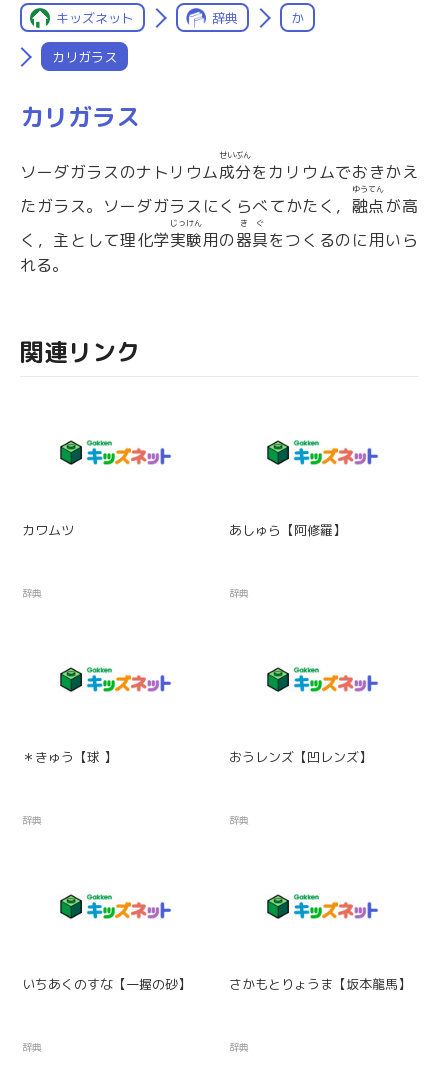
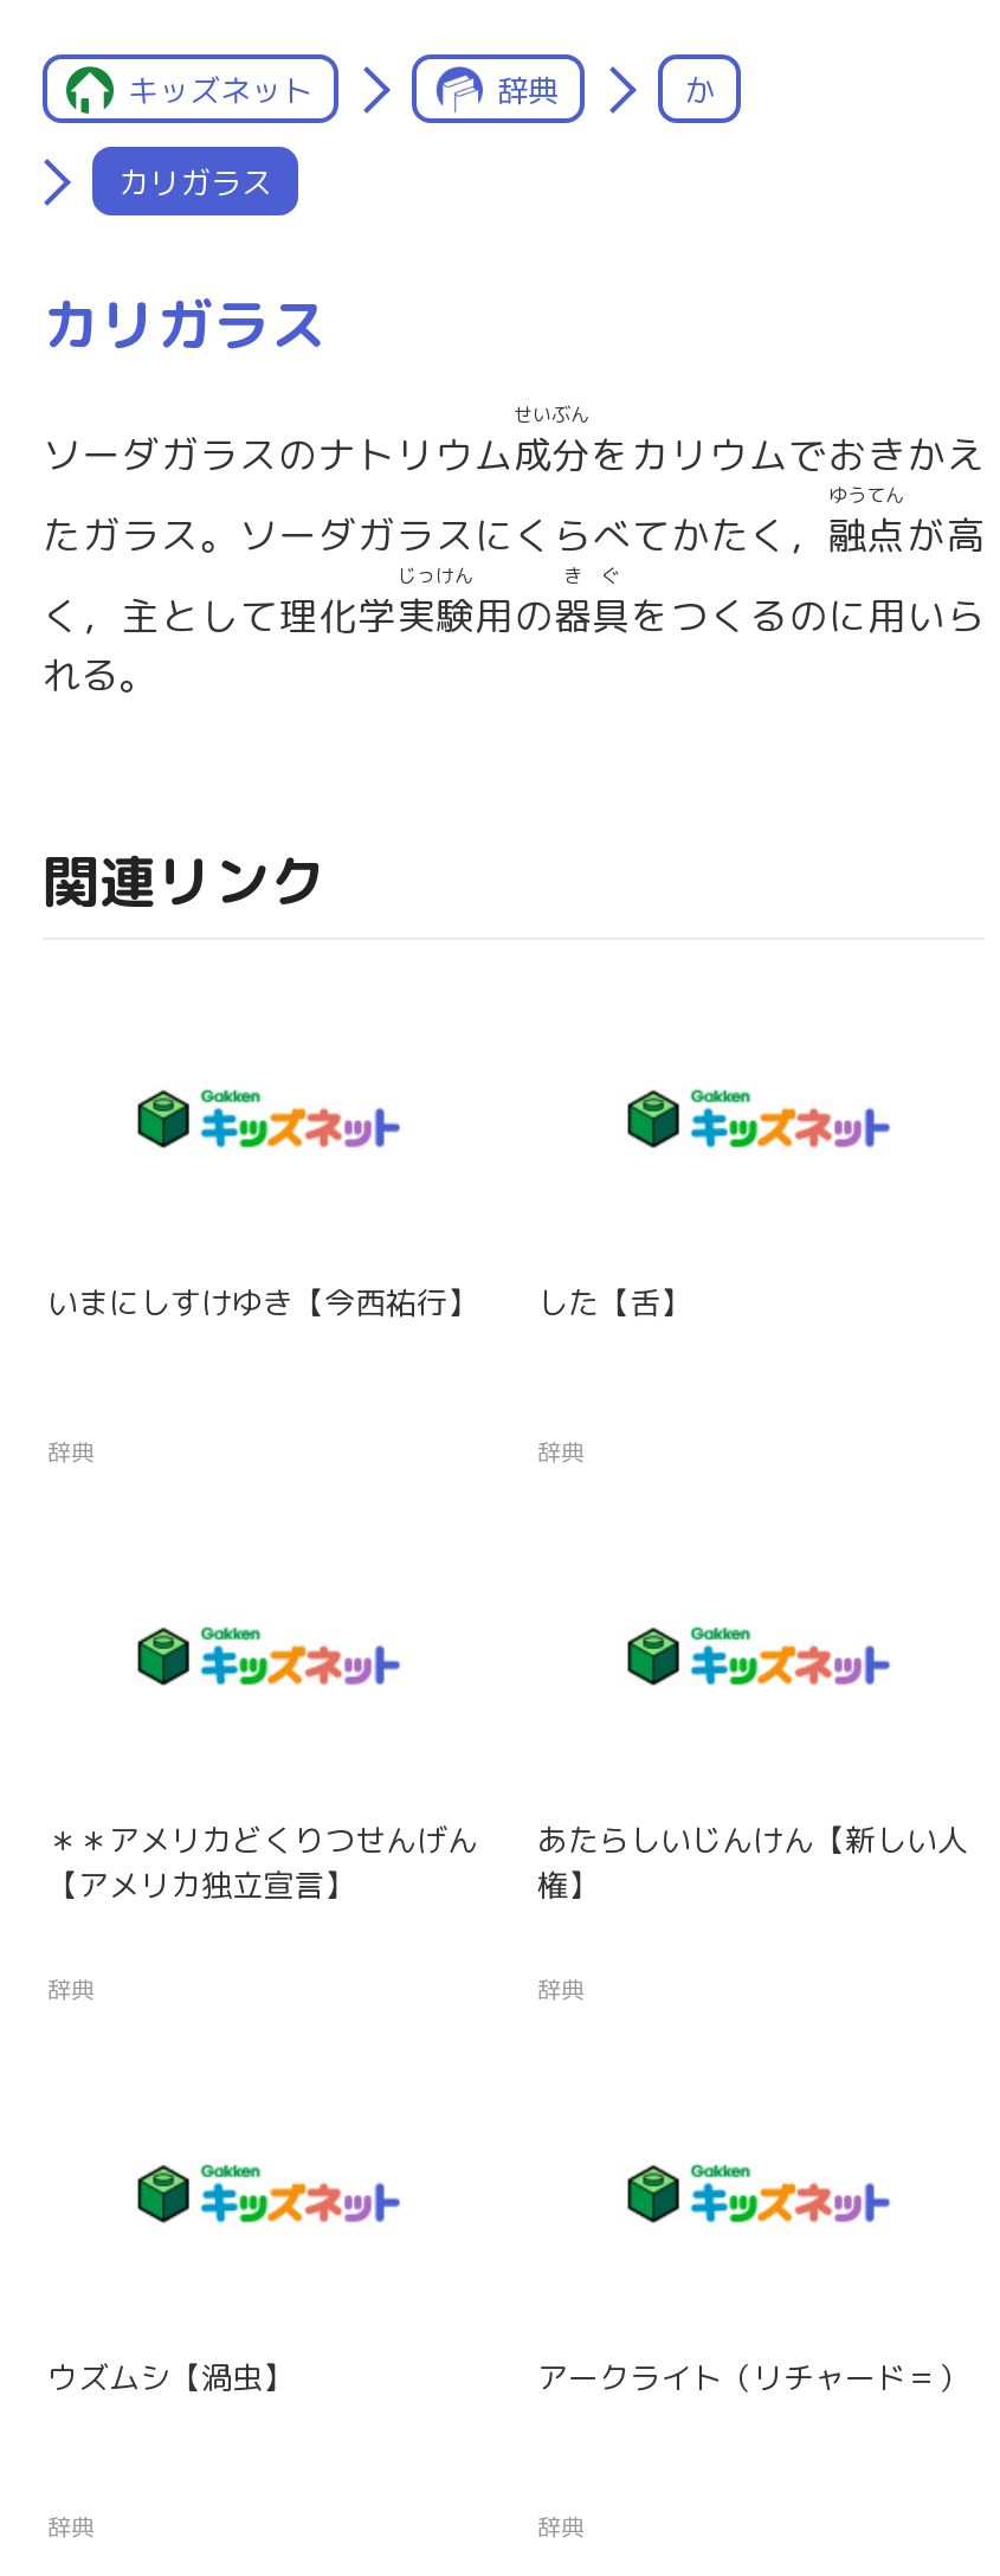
[22,521,74,539] カワムツ -> [47,1282,478,1324] いまにしすけゆき【今西祐行】
[229,521,346,539] あしゅら【阿修羅】 -> [537,1282,691,1324] した【舌】
[22,748,117,766] ＊きゅう【球 】 -> [47,1819,478,1907] ＊＊アメリカどくりつせんげん | 【アメリカ独立宣言】
[229,748,372,766] おうレンズ【凹レンズ】 -> [537,1819,968,1907] あたらしいじんけん【新しい人 | 権】
[22,975,191,993] いちあくのすな【一握の砂】 -> [47,2356,293,2399] ウズムシ【渦虫】
[229,975,411,993] さかもとりょうま【坂本龍馬】 -> [537,2356,968,2399] アークライト（リチャード＝）

